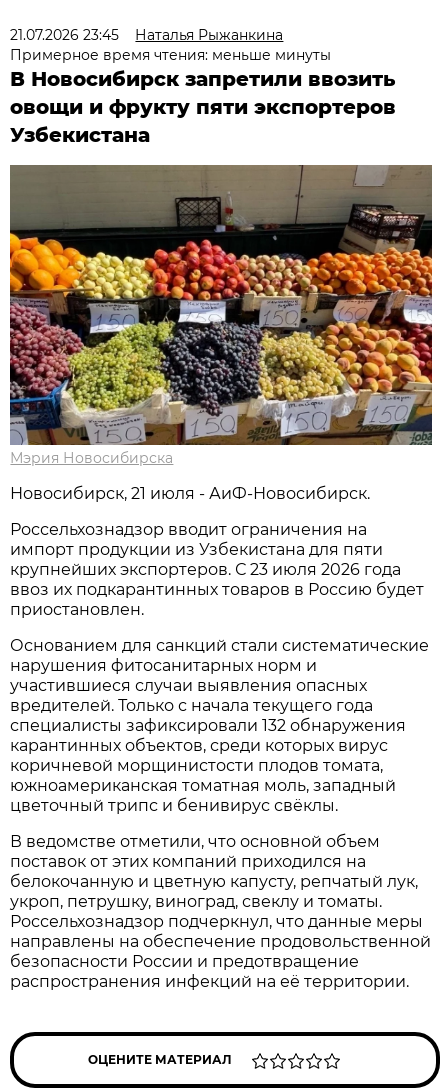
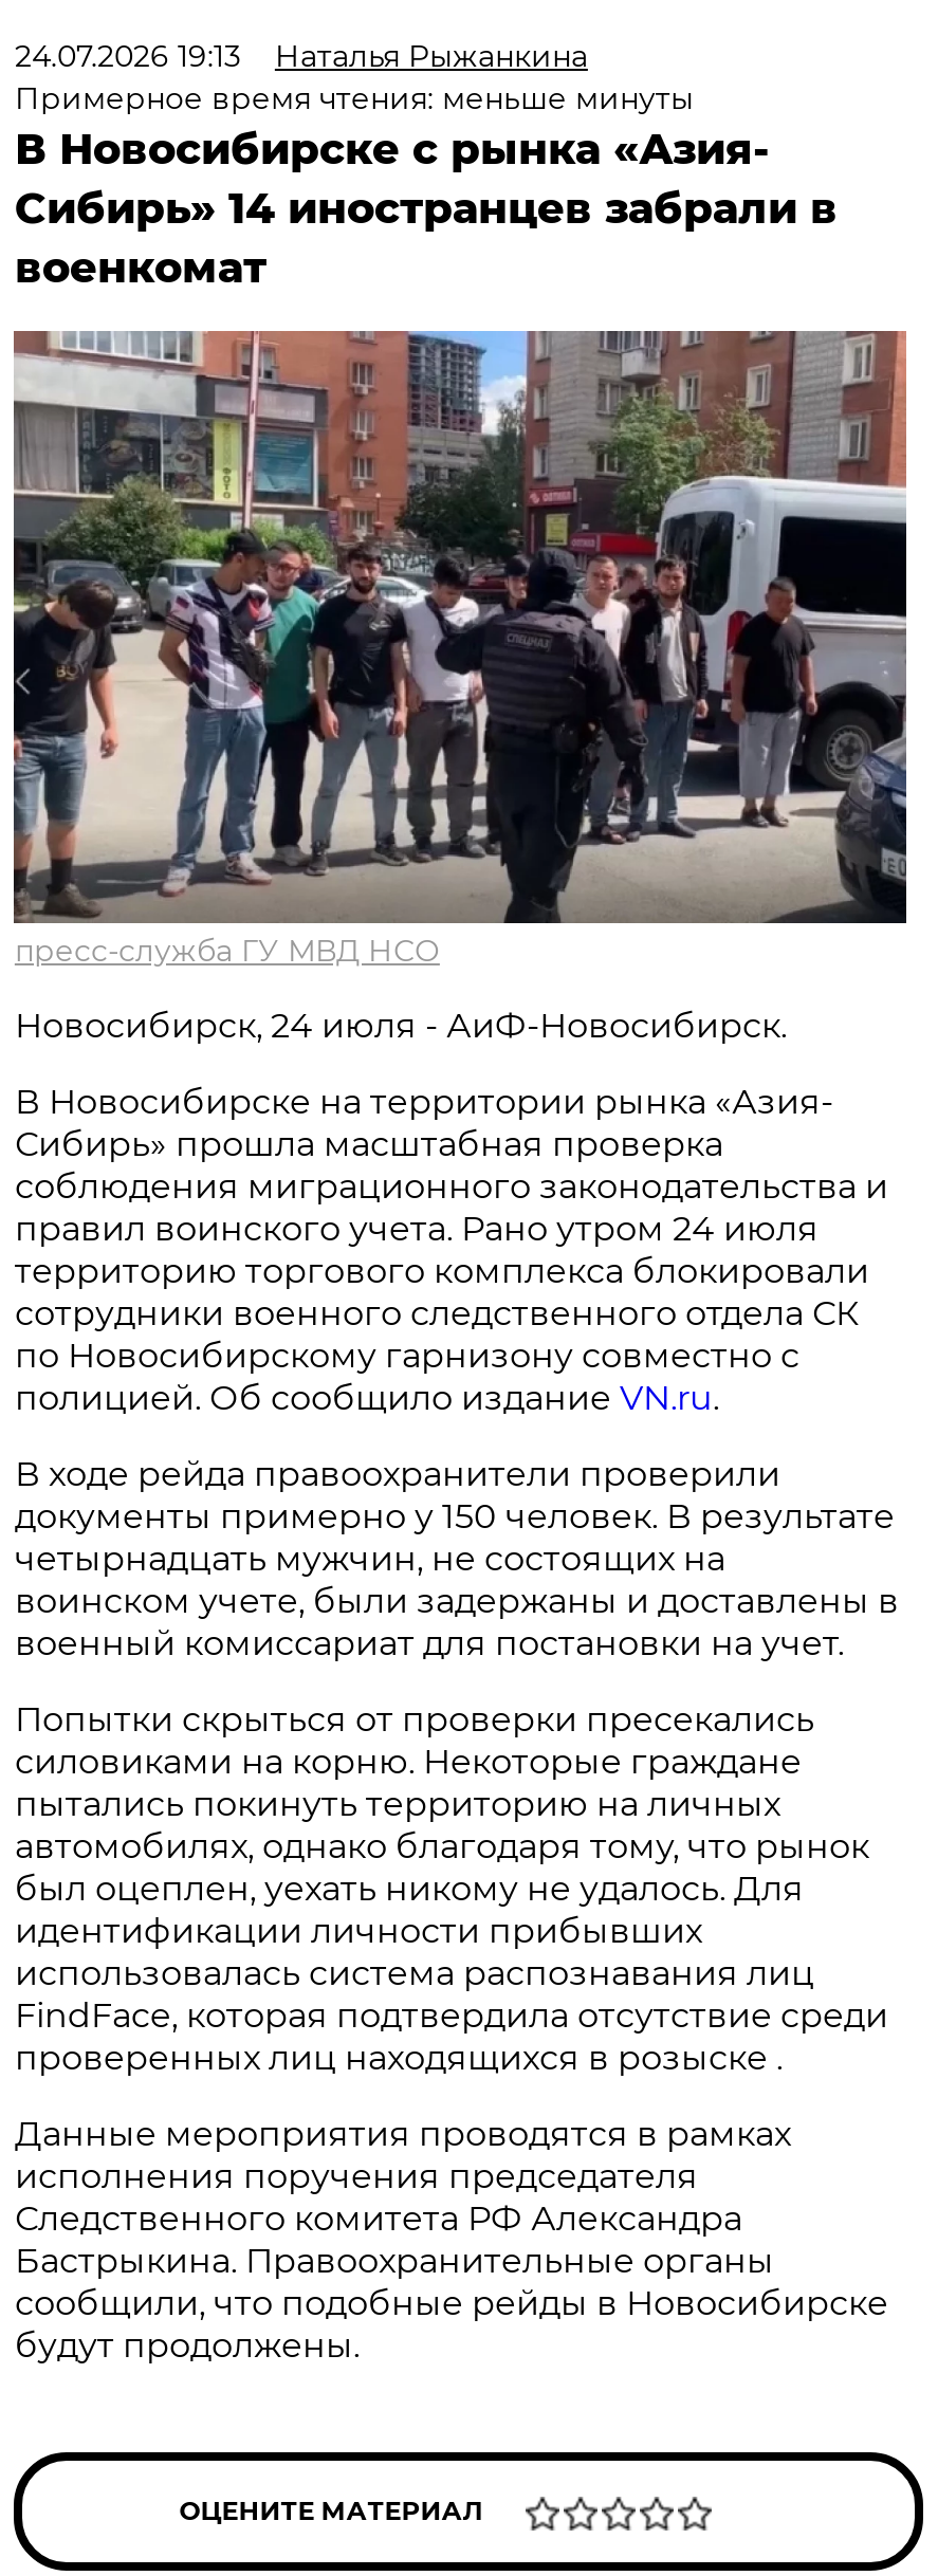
[10,26,283,44] 21.07.2026 23:45 Наталья Рыжанкина -> [15,37,588,75] 24.07.2026 19:13 Наталья Рыжанкина
[10,67,396,147] В Новосибирск запретили ввозить | овощи и фрукту пяти экспортеров | Узбекистана -> [15,124,837,293] В Новосибирске с рынка «Азия- | Сибирь» 14 иностранцев забрали в | военкомат
[9,164,433,991] [image] | Мэрия Новосибирска | Новосибирск, 21 июля - АиФ-Новосибирск. | Россельхознадзор вводит ограничения на | импорт продукции из Узбекистана для пяти | крупнейших экспортеров. С 23 июля 2026 года | ввоз их подкарантинных товаров в Россию будет | приостановлен. | Основанием для санкций стали систематические | нарушения фитосанитарных норм и | участившиеся случаи выявления опасных | вредителей. Только с начала текущего года | специалисты зафиксировали 132 обнаружения | карантинных объектов, среди которых вирус | коричневой морщинистости плодов томата, | южноамериканская томатная моль, западный | цветочный трипс и бенивирус свёклы. | В ведомстве отметили, что основной объем | поставок от этих компаний приходился на | белокочанную и цветную капусту, репчатый лук, | укроп, петрушку, виноград, свеклу и томаты. | Россельхознадзор подчеркнул, что данные меры | направлены на обеспечение продовольственной | безопасности России и предотвращение | распространения инфекций на её территории. -> [12,331,908,2366] [image] | пресс-служба ГУ МВД НСО | Новосибирск, 24 июля - АиФ-Новосибирск. | В Новосибирске на территории рынка «Азия- | Сибирь» прошла масштабная проверка | соблюдения миграционного законодательства и | правил воинского учета. Рано утром 24 июля | территорию торгового комплекса блокировали | сотрудники военного следственного отдела СК | по Новосибирскому гарнизону совместно с | полицией. Об сообщило издание VN.ru. | В ходе рейда правоохранители проверили | документы примерно у 150 человек. В результате | четырнадцать мужчин, не состоящих на | воинском учете, были задержаны и доставлены в | военный комиссариат для постановки на учет. | Попытки скрыться от проверки пресекались | силовиками на корню. Некоторые граждане | пытались покинуть территорию на личных | автомобилях, однако благодаря тому, что рынок | был оцеплен, уехать никому не удалось. Для | идентификации личности прибывших | использовалась система распознавания лиц | FindFace, которая подтвердила отсутствие среди | проверенных лиц находящихся в розыске . | Данные мероприятия проводятся в рамках | исполнения поручения председателя | Следственного комитета РФ Александра | Бастрыкина. Правоохранительные органы | сообщили, что подобные рейды в Новосибирске | будут продолжены.

